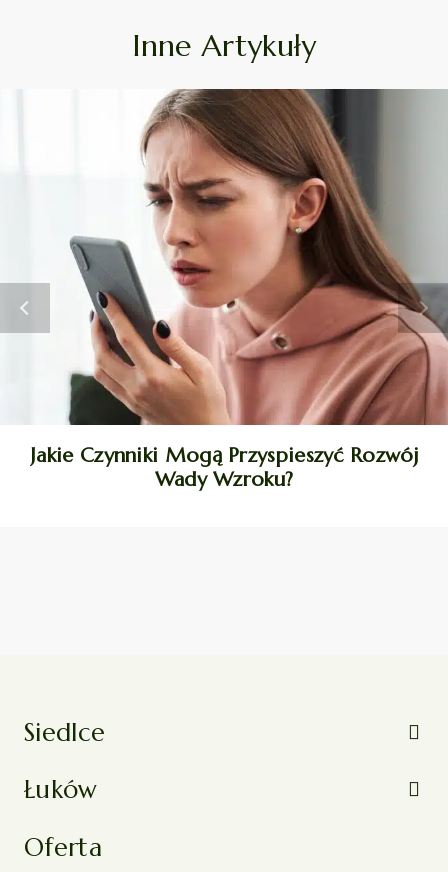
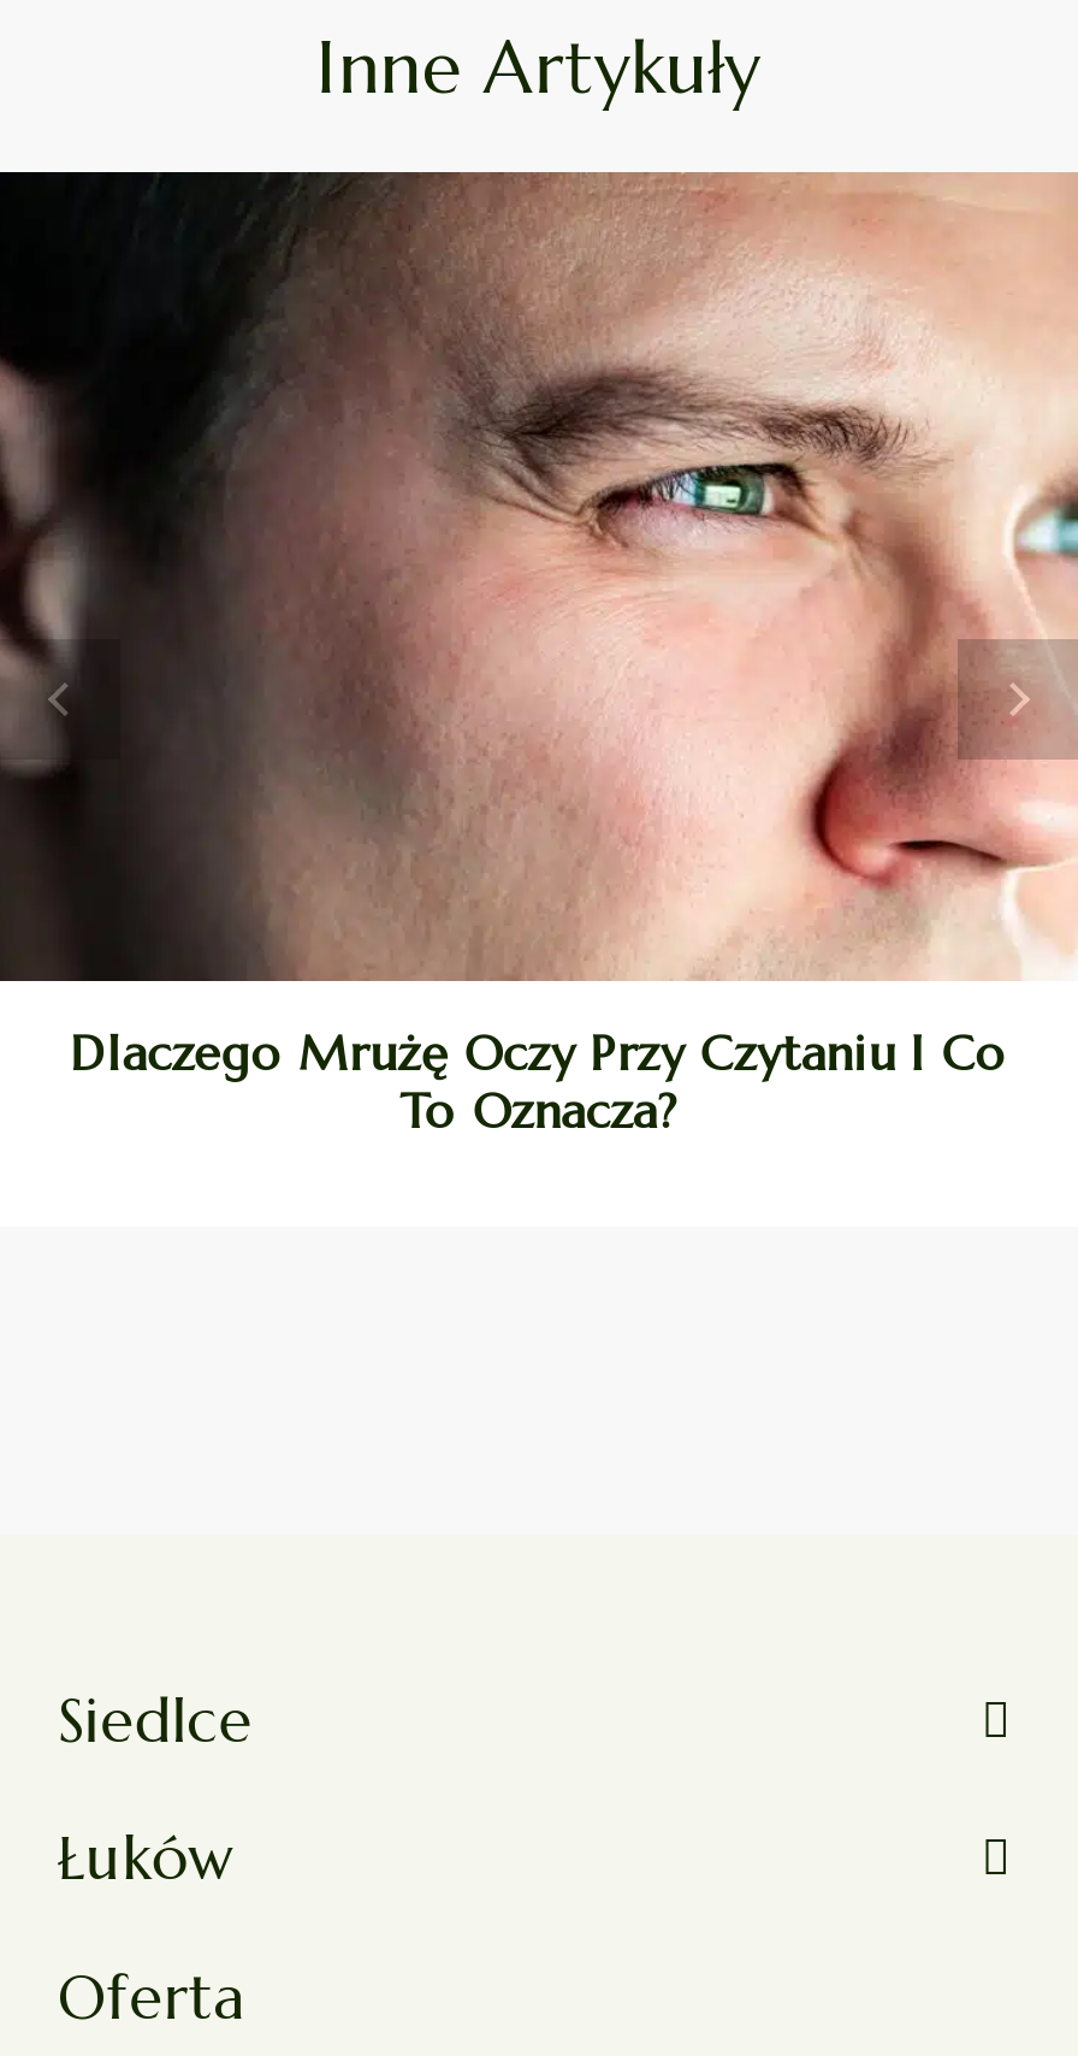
[3,88,445,492] [image] | Jakie Czynniki Mogą Przyspieszyć Rozwój | Wady Wzroku? -> [7,170,1071,1143] [image] | Dlaczego Mrużę Oczy Przy Czytaniu I Co | To Oznacza?

